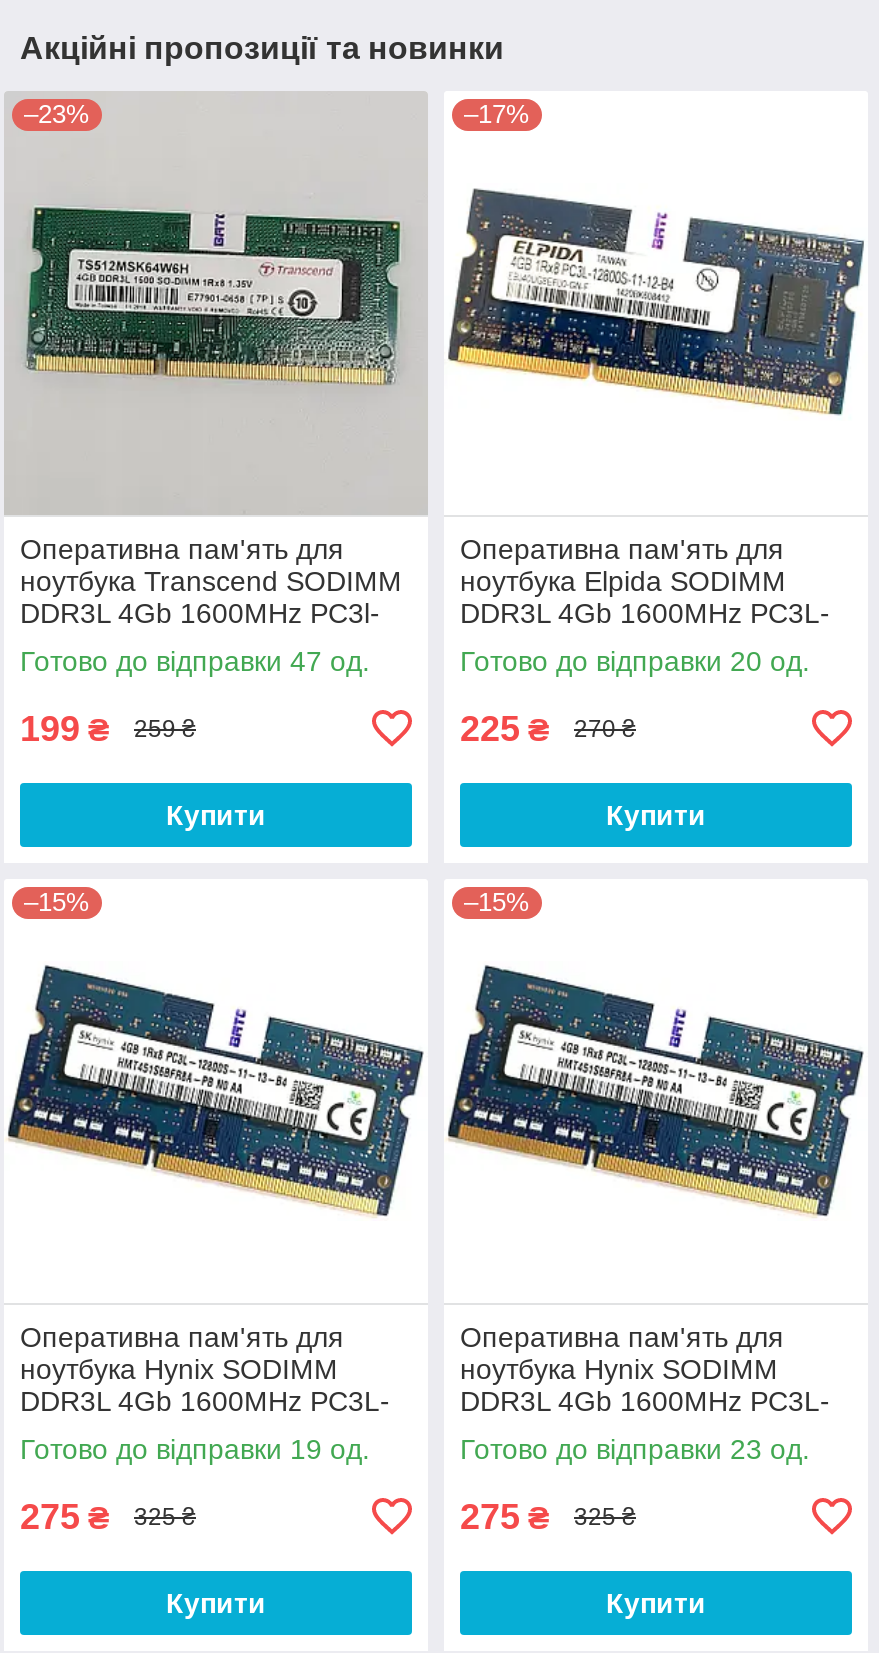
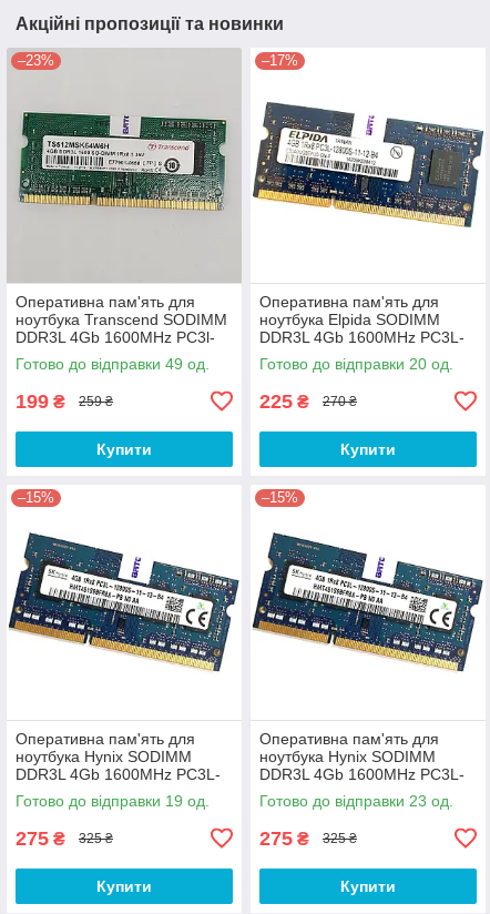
[20,645,370,677] Готово до відправки 47 од. -> [16,355,210,372] Готово до відправки 49 од.

